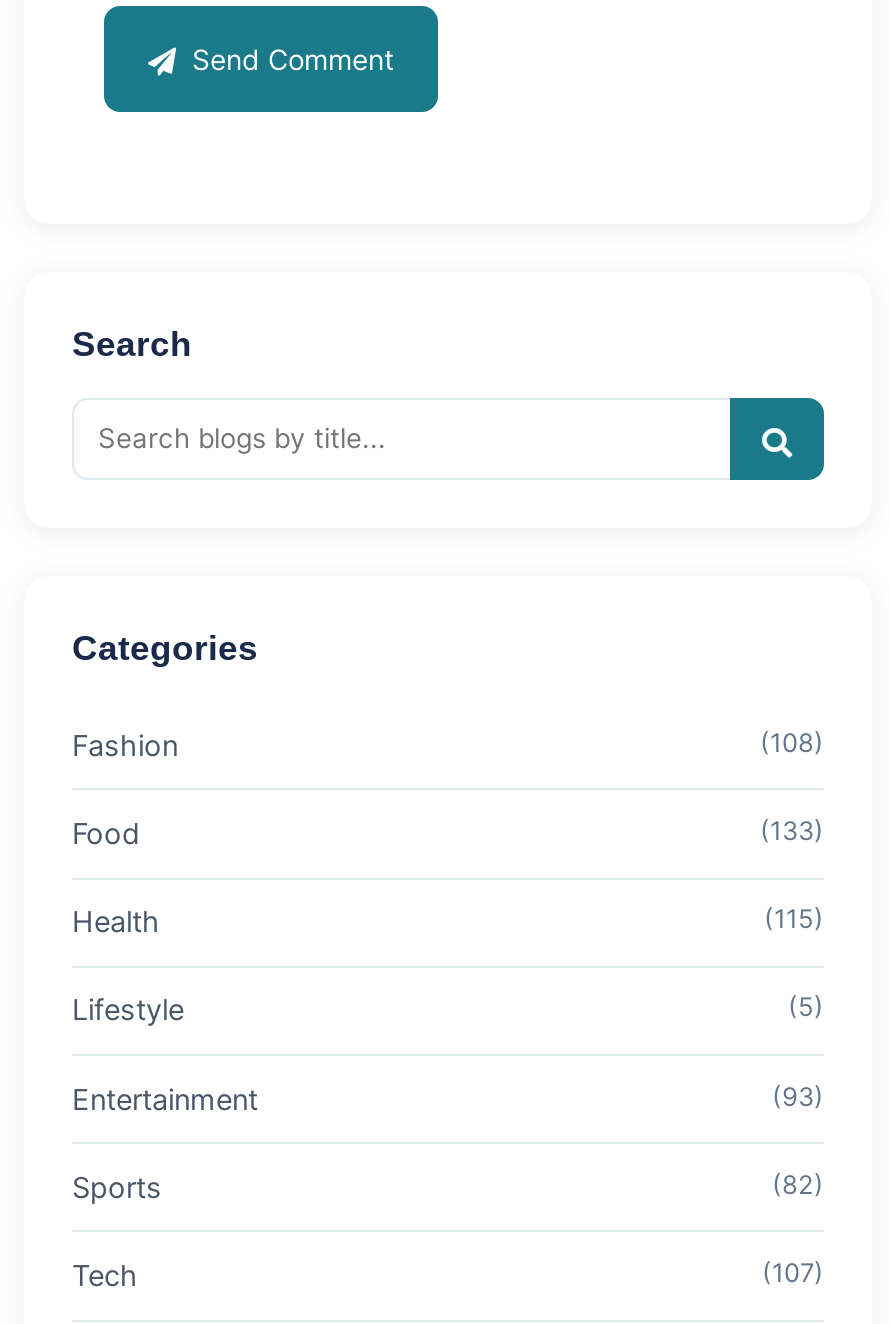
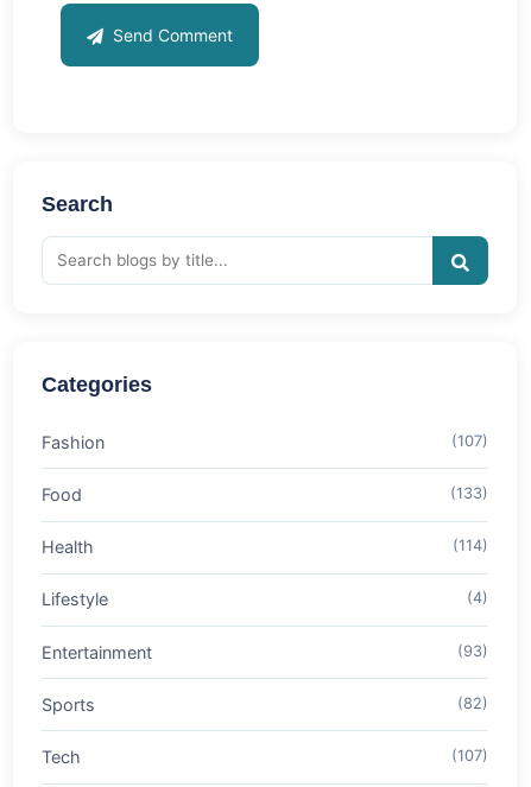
[760,728,824,758] (108) -> [451,432,488,450] (107)
[764,904,824,934] (115) -> [453,537,488,555] (114)
[788,993,824,1023] (5) -> [467,589,488,607] (4)

